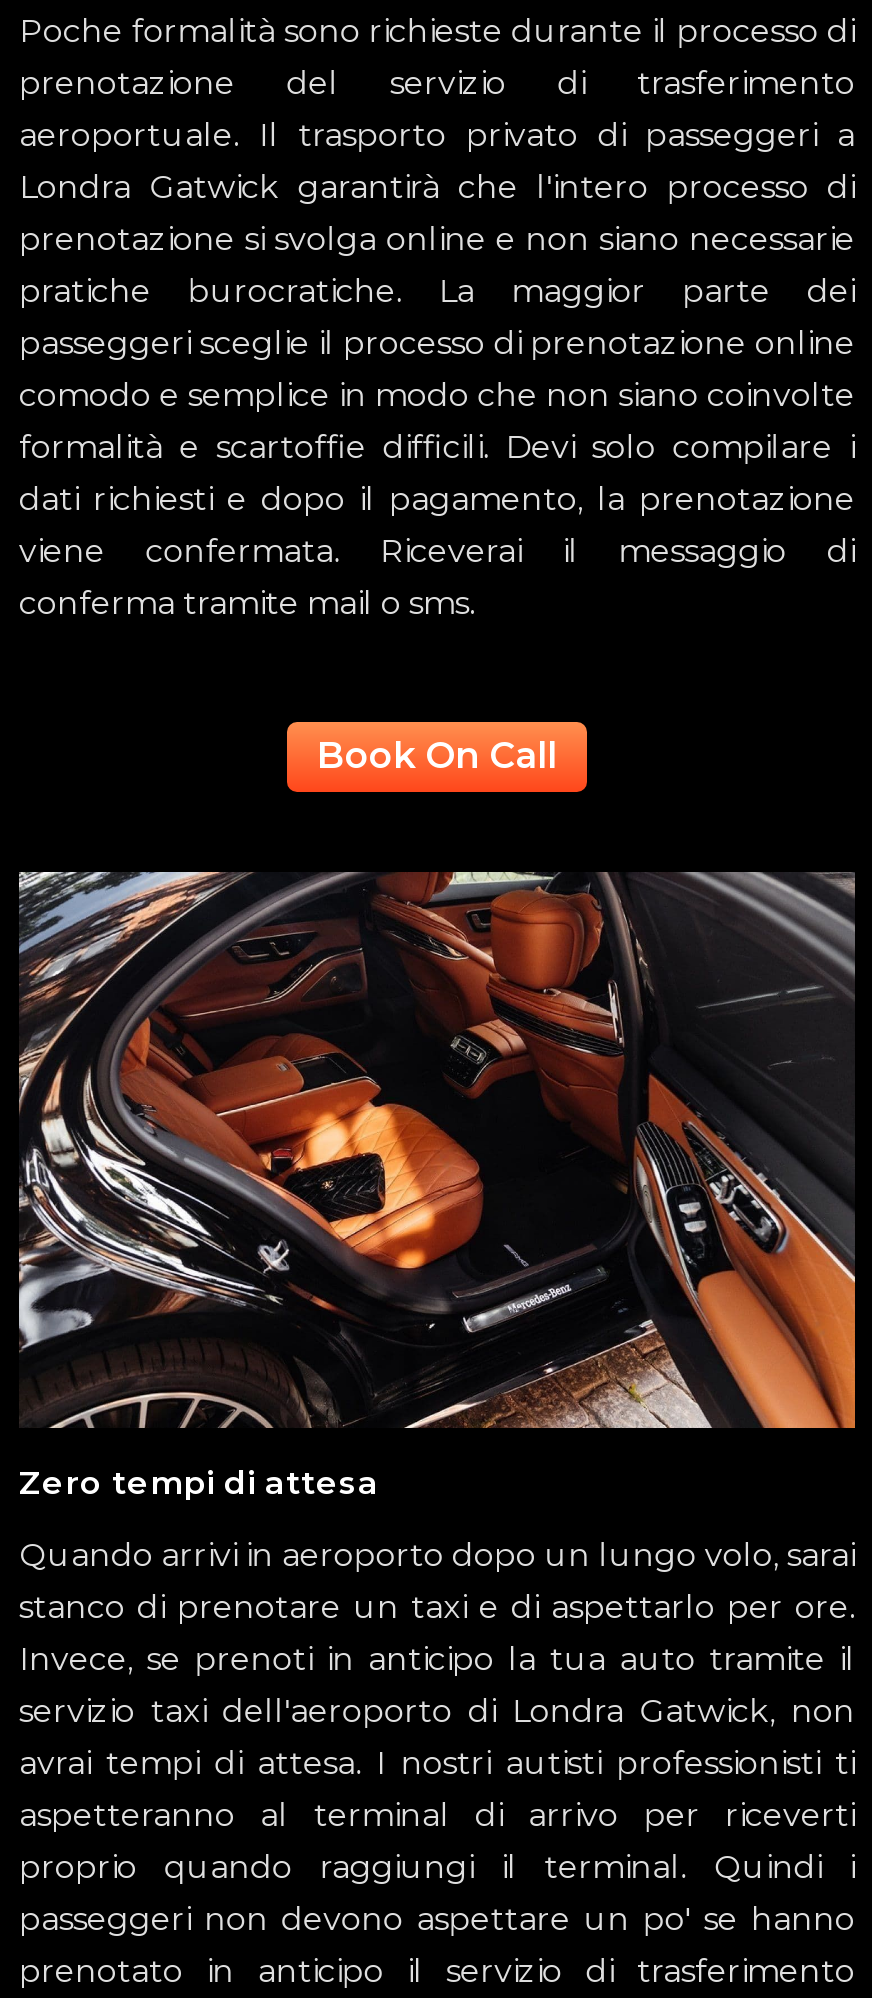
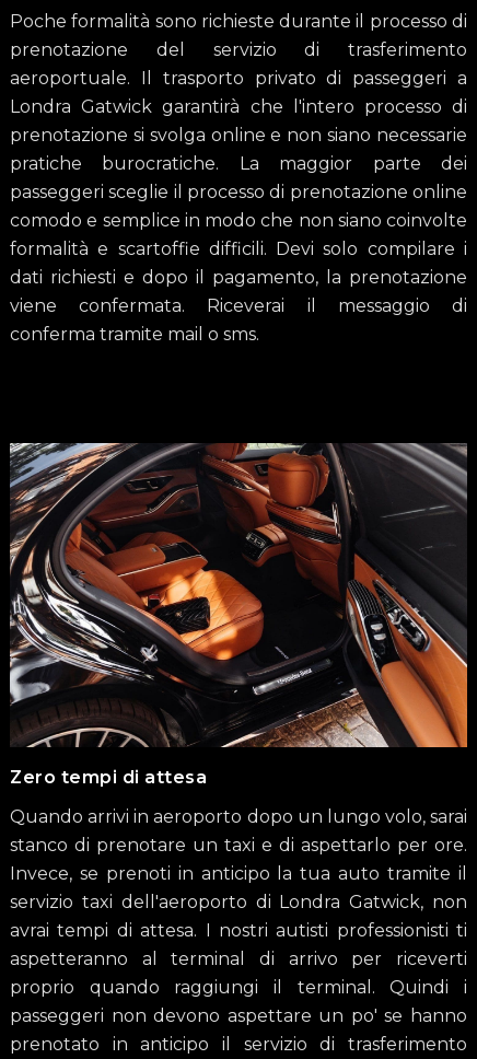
[317,733,557,777] Book On Call -> none

